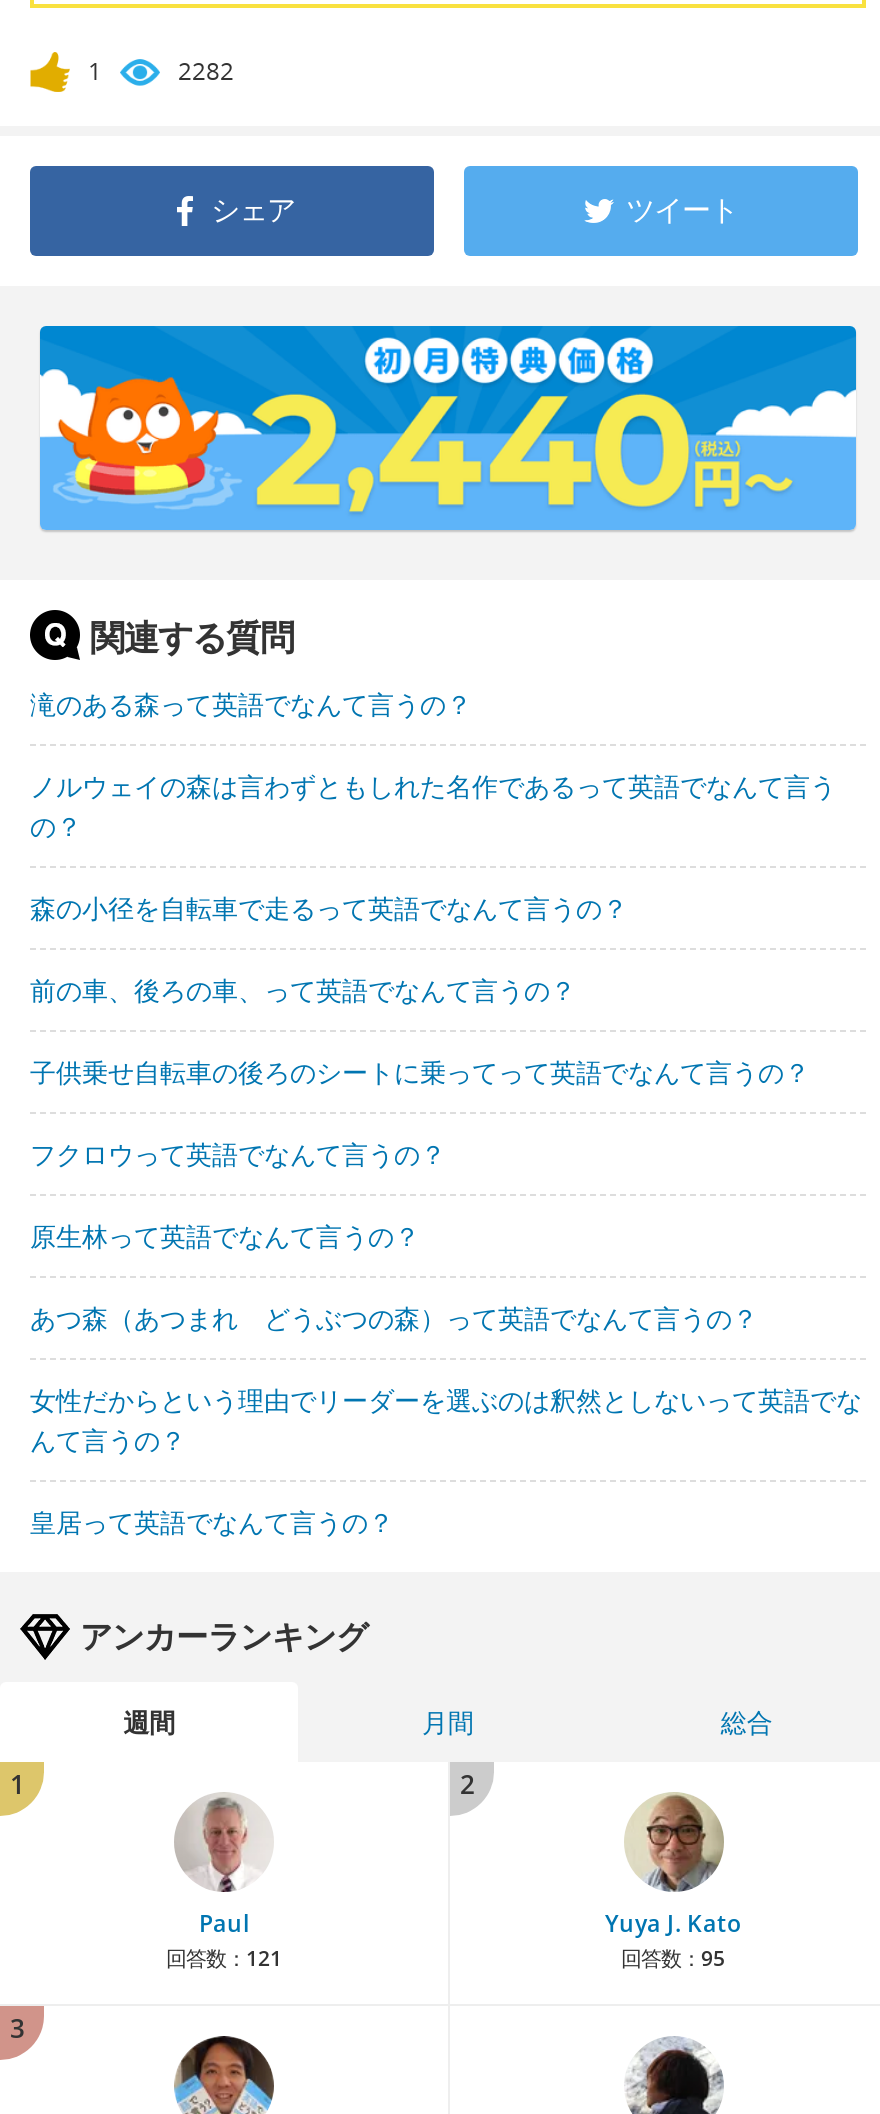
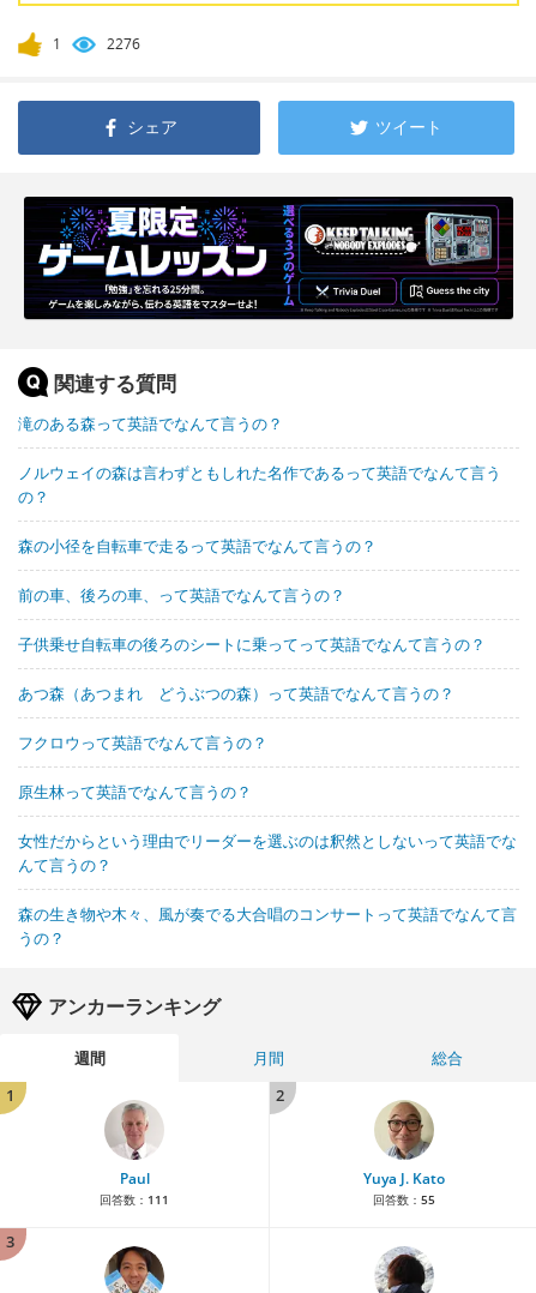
[178,54,234,88] 2282 -> [107,33,140,54] 2276
[38,324,858,532] [image] -> [23,196,514,320] [image]
moved [30,1136,446,1254] -> [18,731,267,802]: フクロウって英語でなんて言うの？ | 原生林って英語でなんて言うの？
moved [30,1300,758,1336] -> [18,682,454,704]: あつ森（あつまれ どうぶつの森）って英語でなんて言うの？
[30,1504,394,1540] 皇居って英語でなんて言うの？ -> [18,903,517,949] 森の生き物や木々、風が奏でる大合唱のコンサートって英語でなんて言 | うの？
[166,1944,282,1972] 回答数：121 -> [100,1191,169,1208] 回答数：111
[621,1944,725,1972] 回答数：95 -> [372,1191,435,1208] 回答数：55

